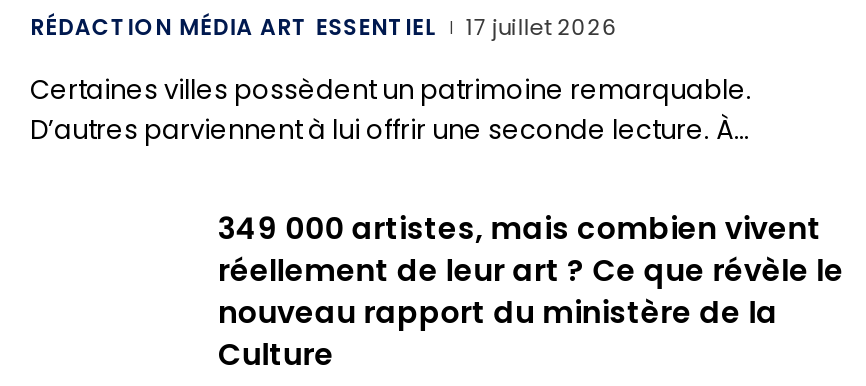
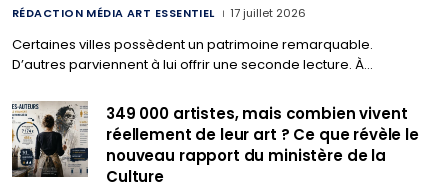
none -> [11,100,89,178] [image]

